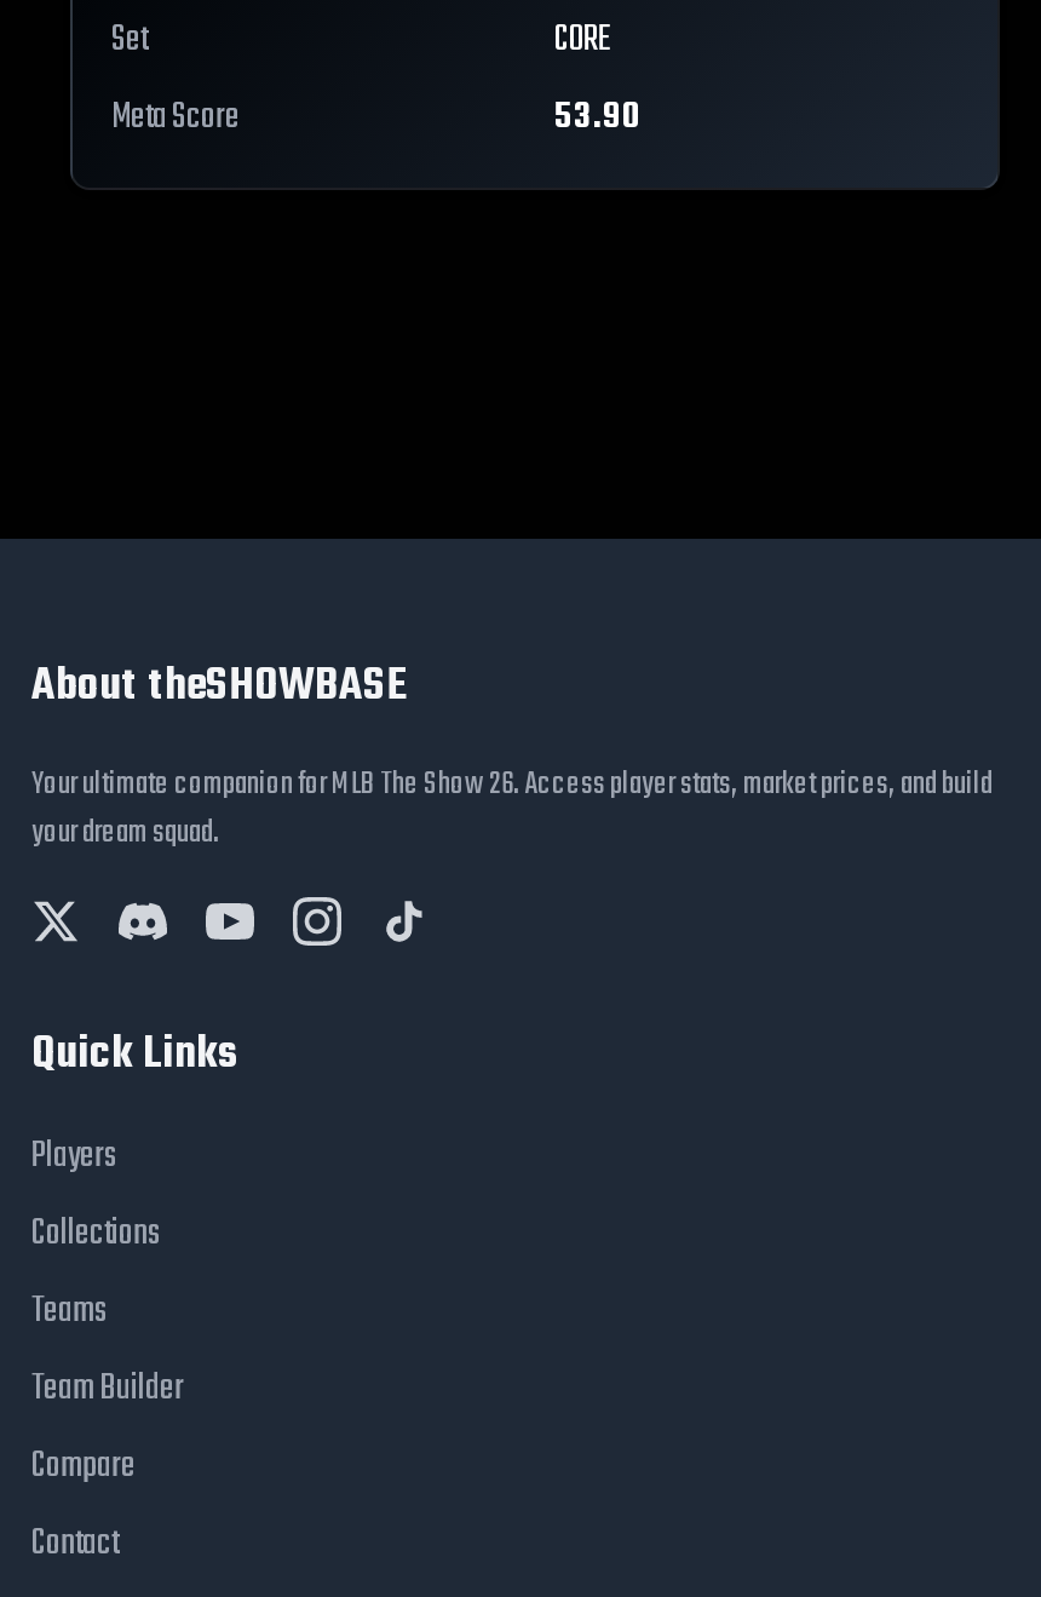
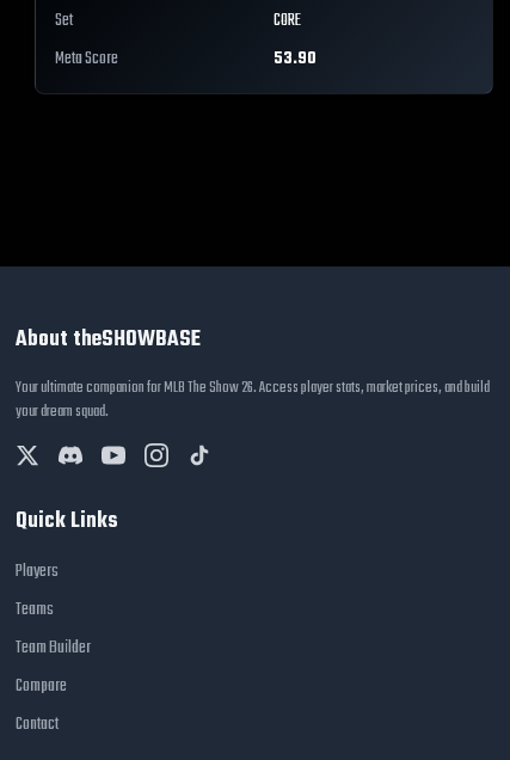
[31,1208,162,1263] Collections -> none

